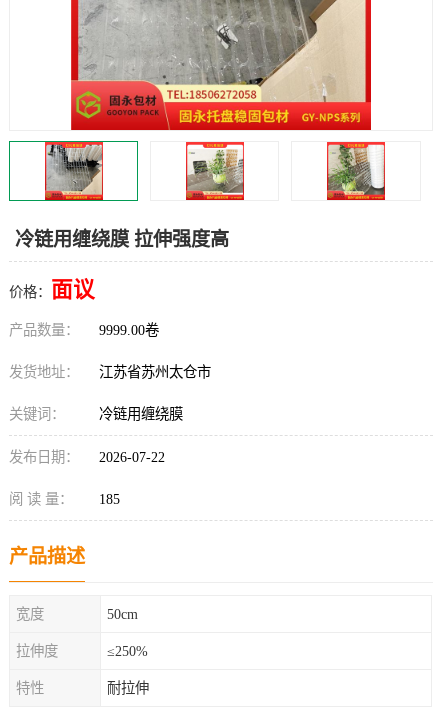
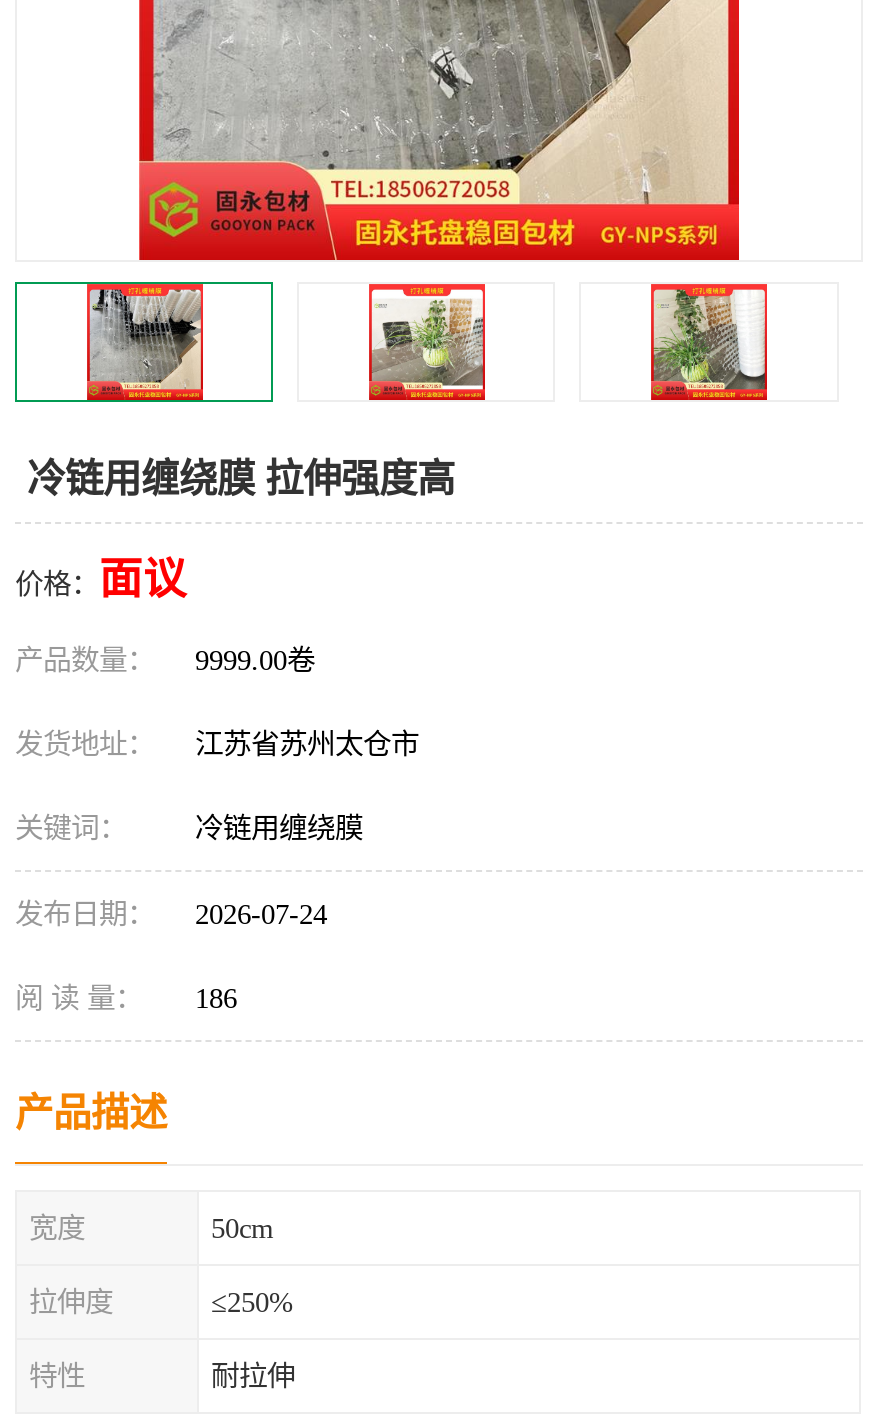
[9,449,165,465] 发布日期： 2026-07-22 -> [15,898,327,930] 发布日期： 2026-07-24
[9,491,120,507] 阅 读 量： 185 -> [15,982,237,1014] 阅 读 量： 186

